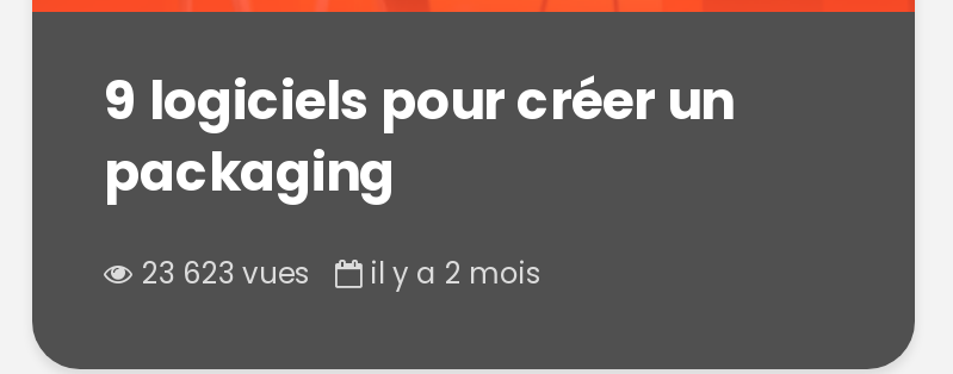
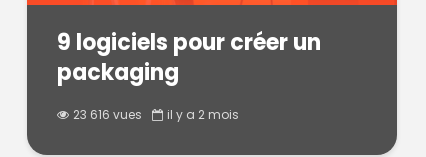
[142,252,543,292] 23 623 vues il y a 2 mois -> [73,106,239,123] 23 616 vues il y a 2 mois

